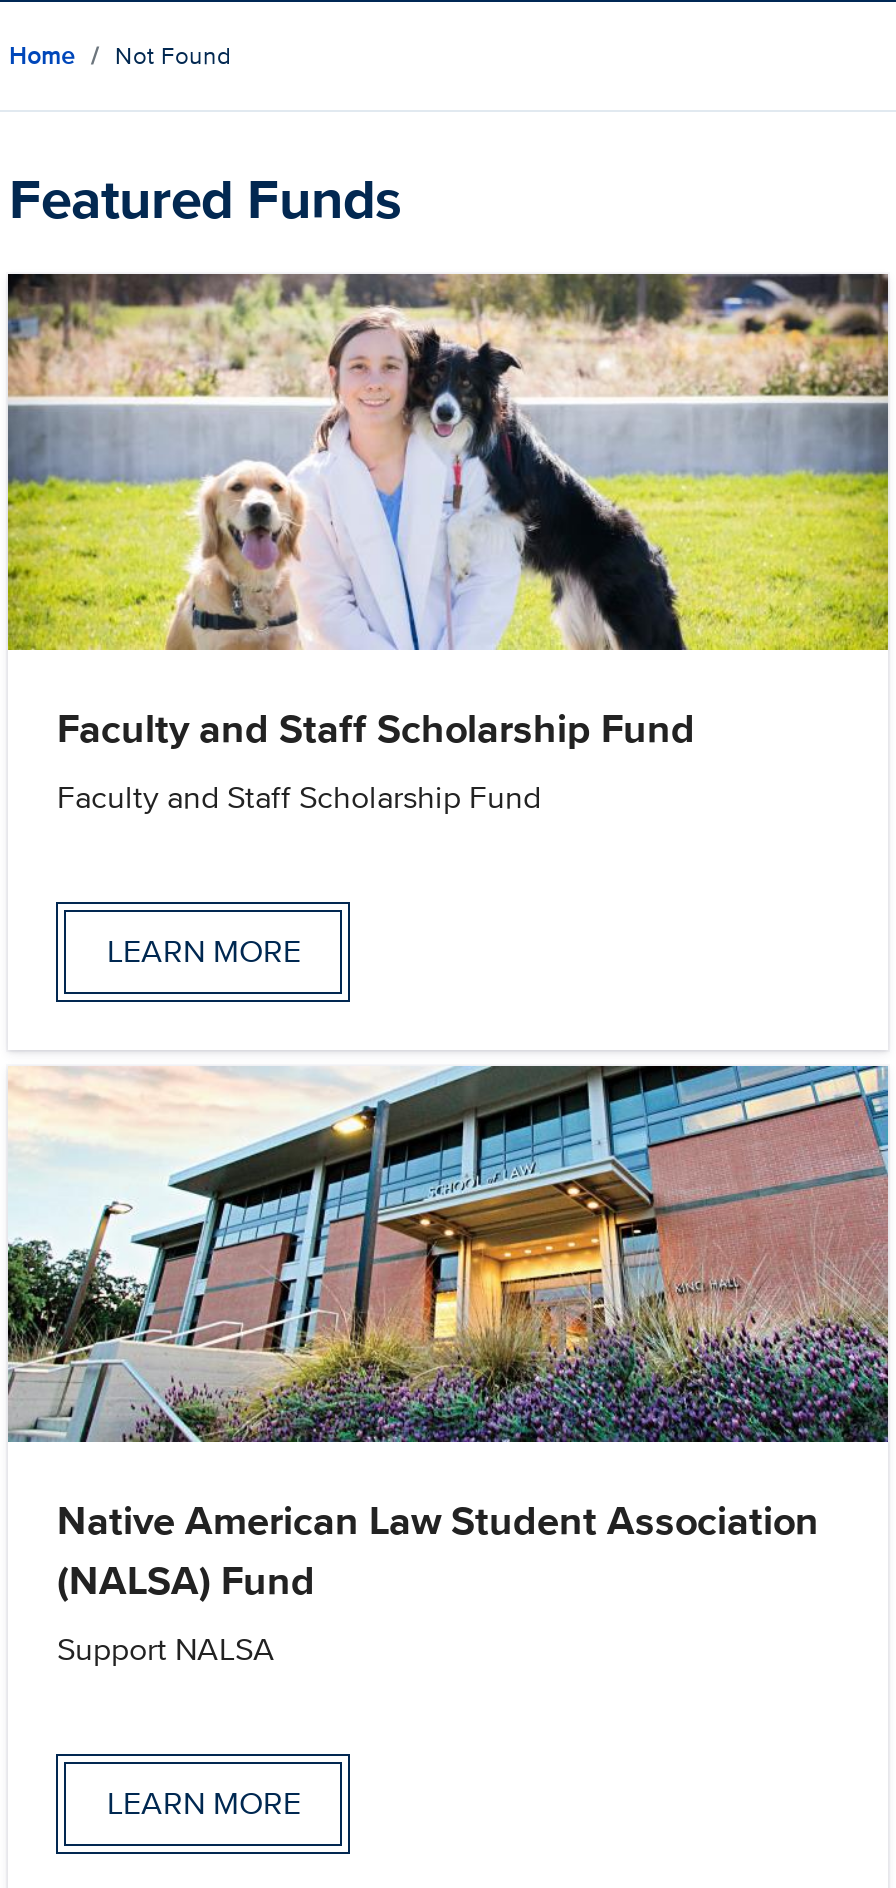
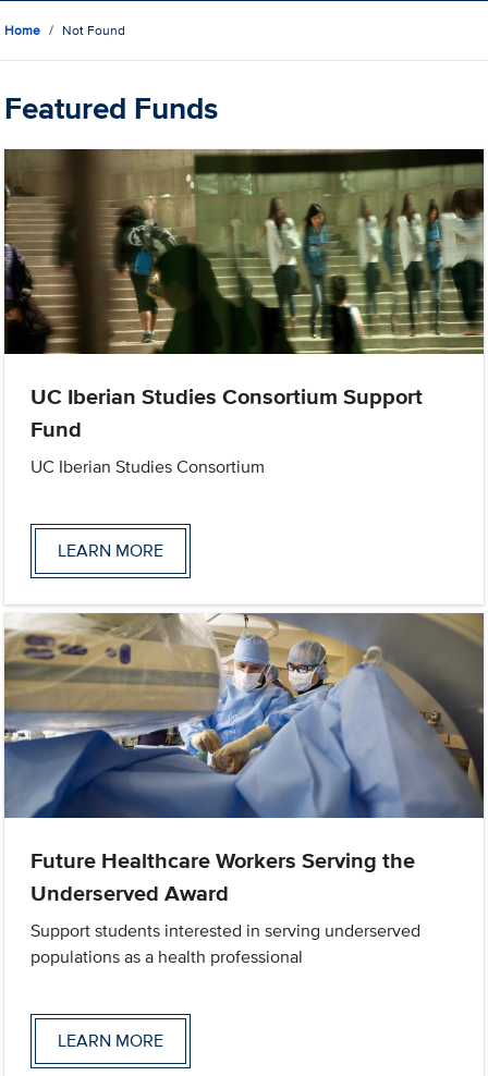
[6,272,890,819] [image] | Faculty and Staff Scholarship Fund | Faculty and Staff Scholarship Fund -> [3,149,485,479] [image] | UC Iberian Studies Consortium Support | Fund | UC Iberian Studies Consortium
[6,1064,890,1672] [image] | Native American Law Student Association | (NALSA) Fund | Support NALSA -> [3,612,485,969] [image] | Future Healthcare Workers Serving the | Underserved Award | Support students interested in serving underserved | populations as a health professional

